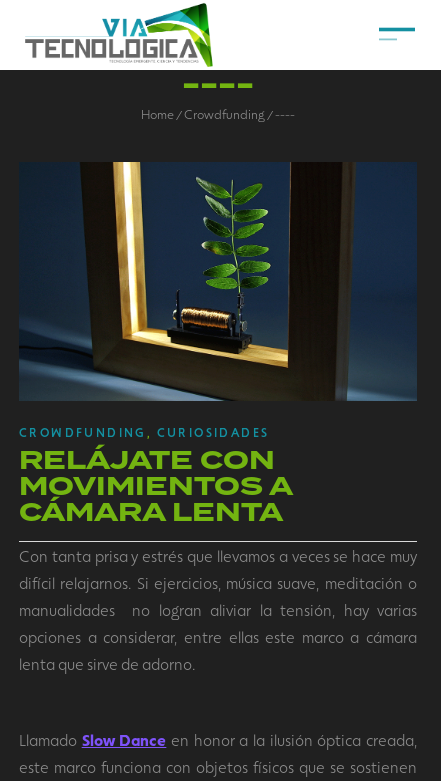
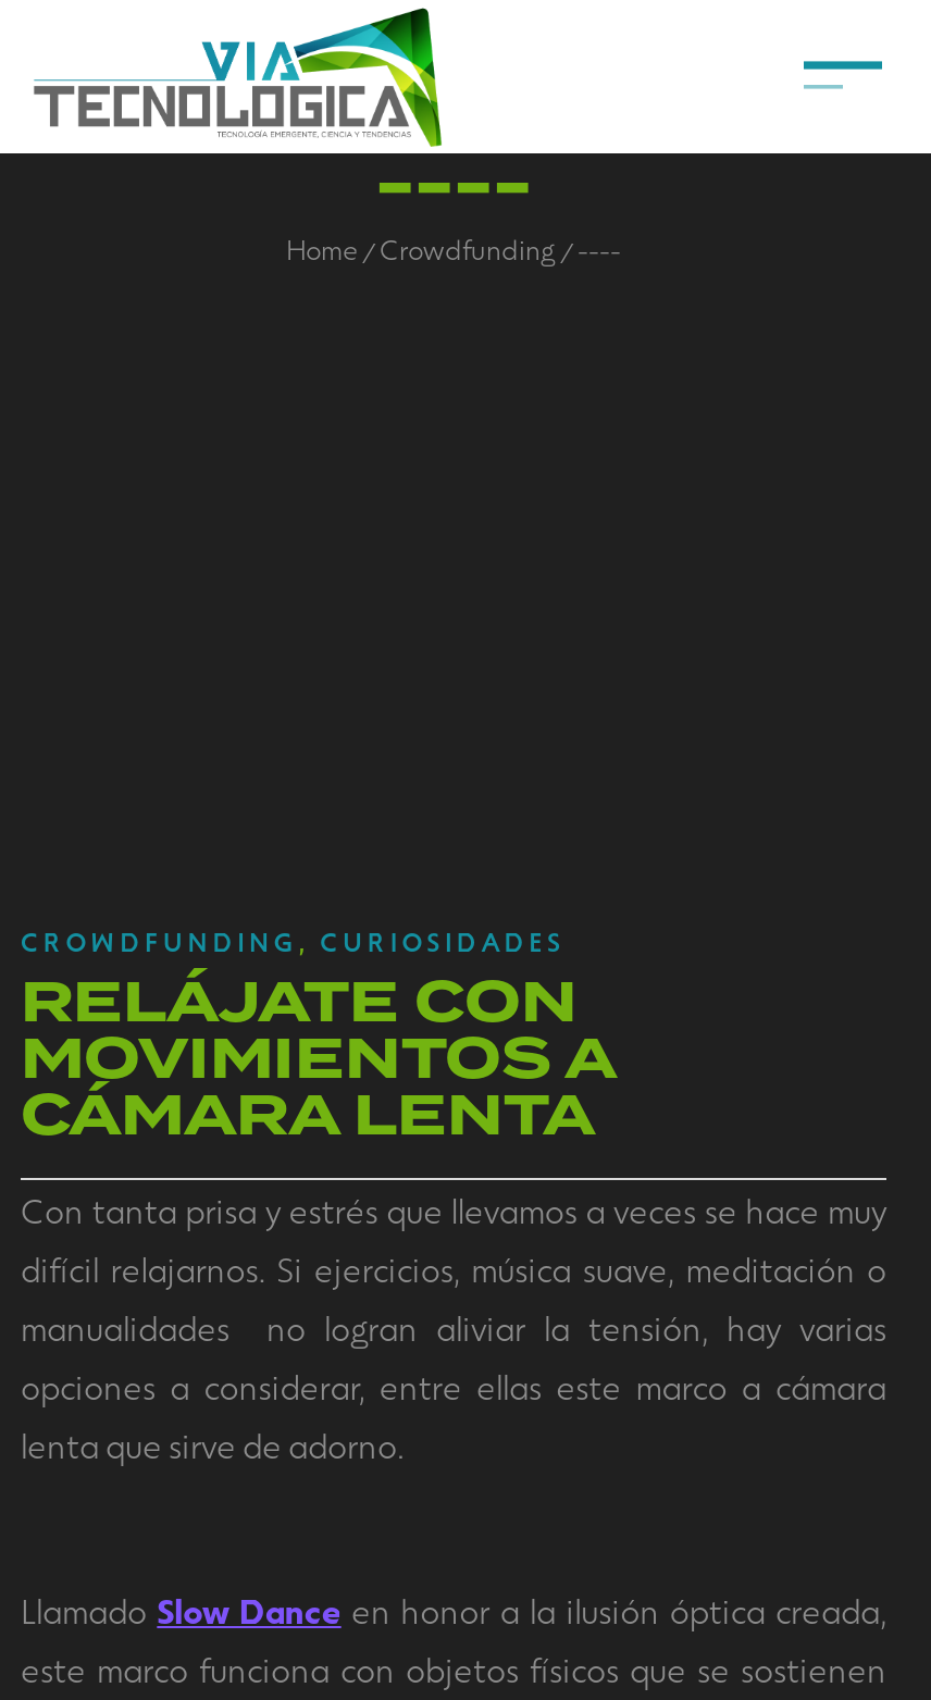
[19,161,290,402] [image] -> none
[336,163,417,402] [image] -> none

